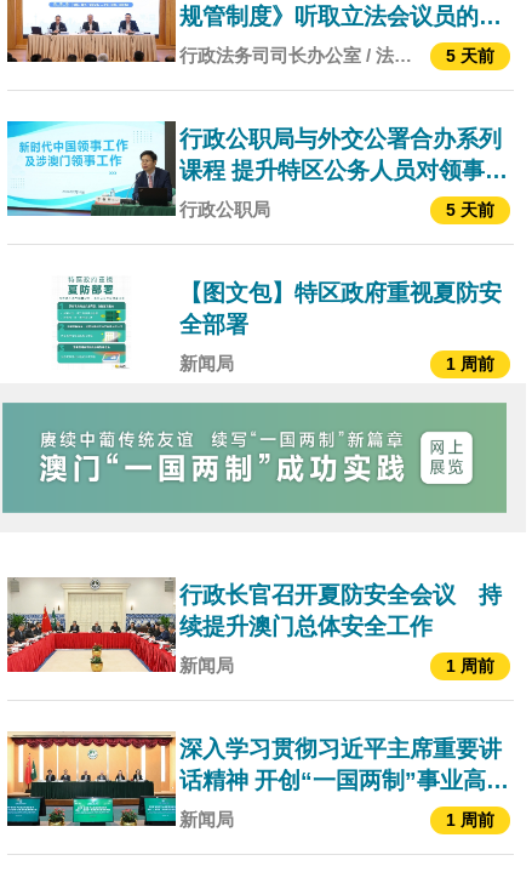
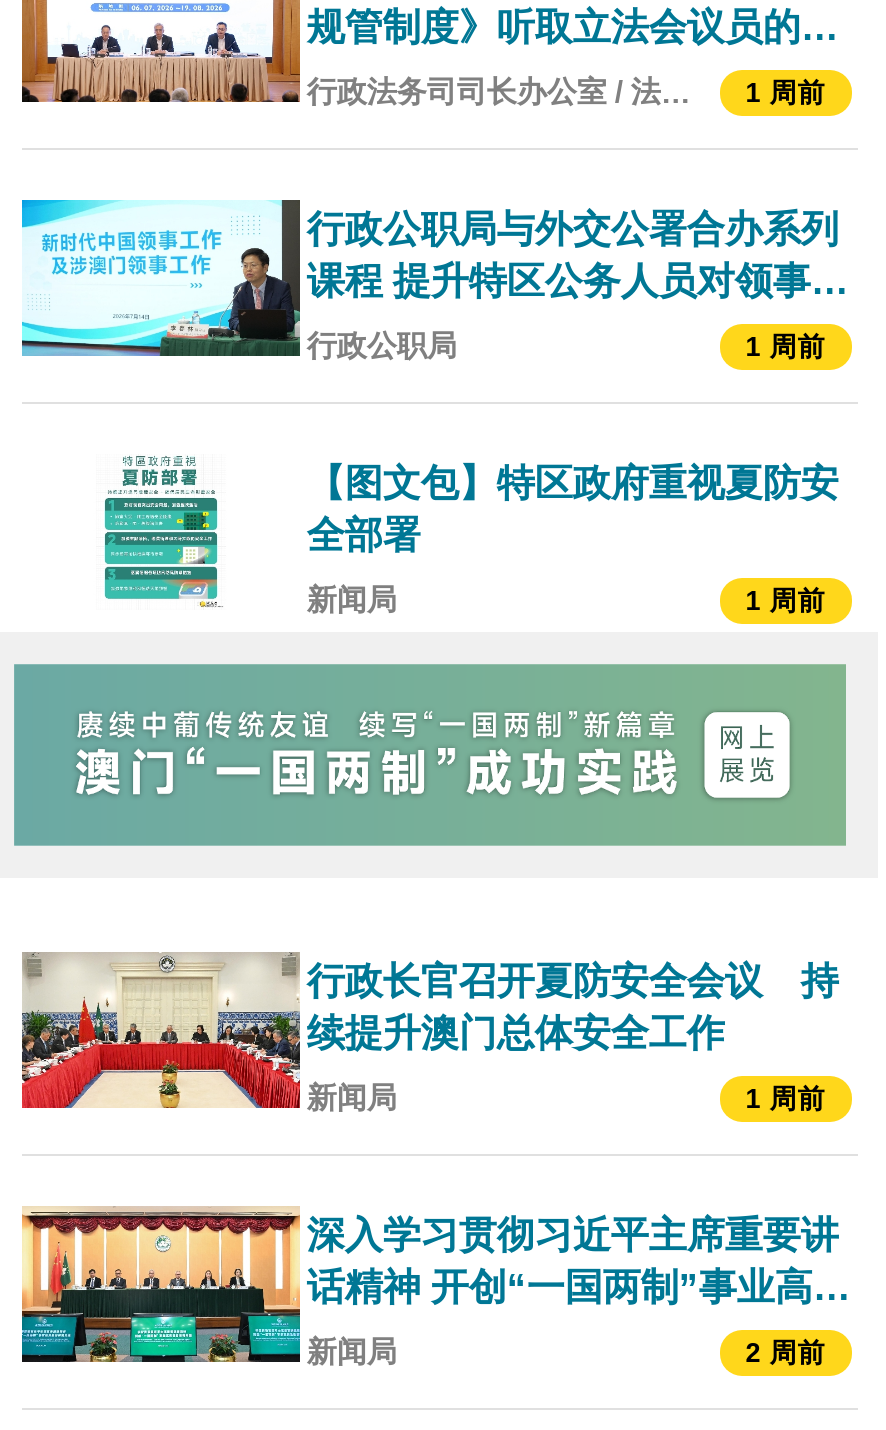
[446,47,494,65] 5 天前 -> [746,78,826,108] 1 周前
[446,201,494,220] 5 天前 -> [746,332,826,362] 1 周前
[446,811,494,830] 1 周前 -> [746,1338,826,1368] 2 周前

